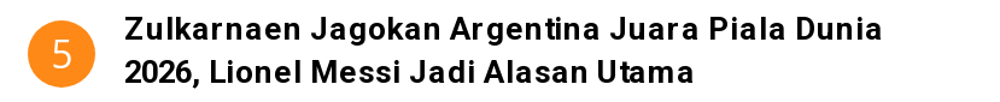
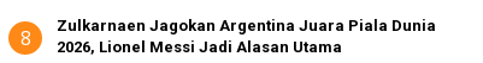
[51,11,884,90] 5 Zulkarnaen Jagokan Argentina Juara Piala Dunia 2026, Lionel Messi Jadi Alasan Utama -> [20,17,436,56] 8 Zulkarnaen Jagokan Argentina Juara Piala Dunia 2026, Lionel Messi Jadi Alasan Utama

